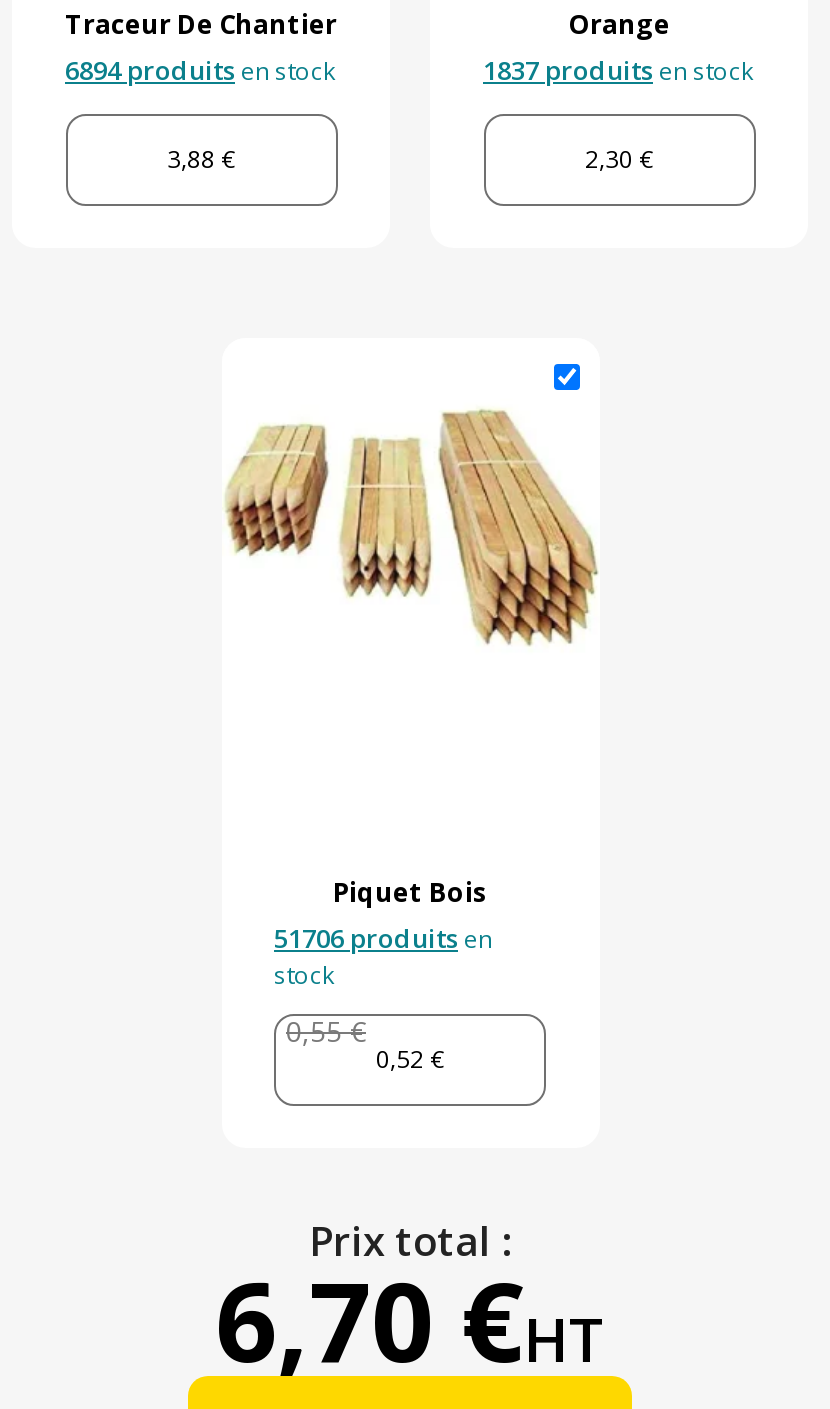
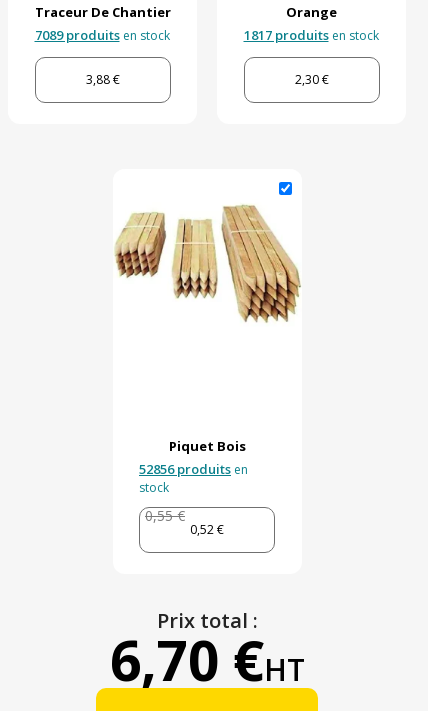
[65,52,335,88] 6894 produits en stock -> [34,26,169,44] 7089 produits en stock
[483,52,753,88] 1837 produits en stock -> [243,26,378,44] 1817 produits en stock
[274,920,492,956] 51706 produits en -> [139,460,248,478] 52856 produits en

